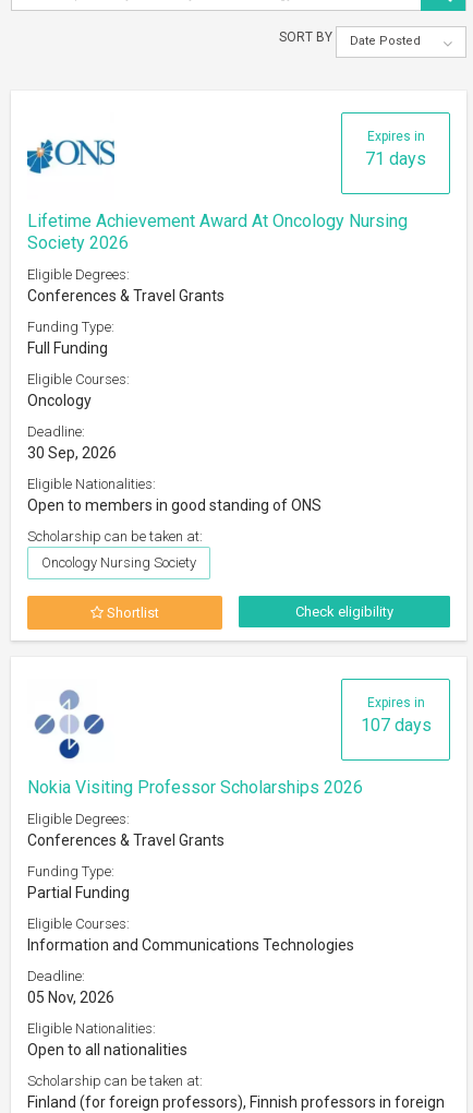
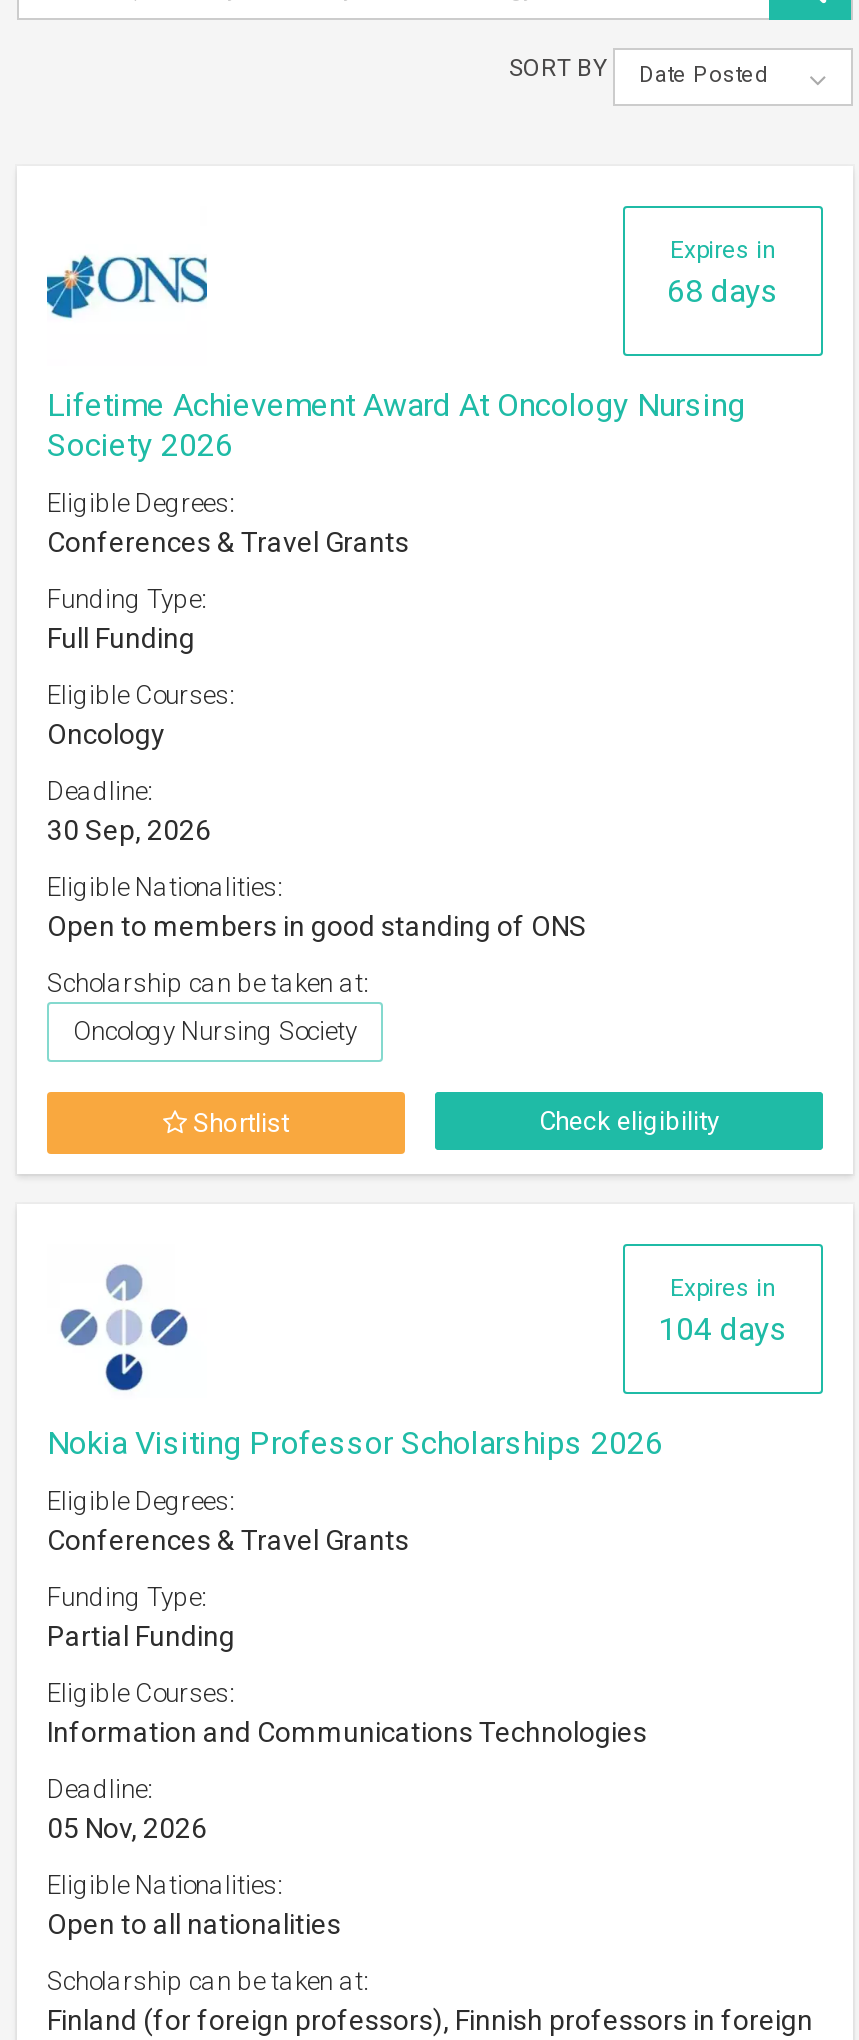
[365,148,426,169] 71 days -> [667,272,779,310] 68 days
[360,715,431,735] 107 days -> [658,1310,788,1348] 104 days

